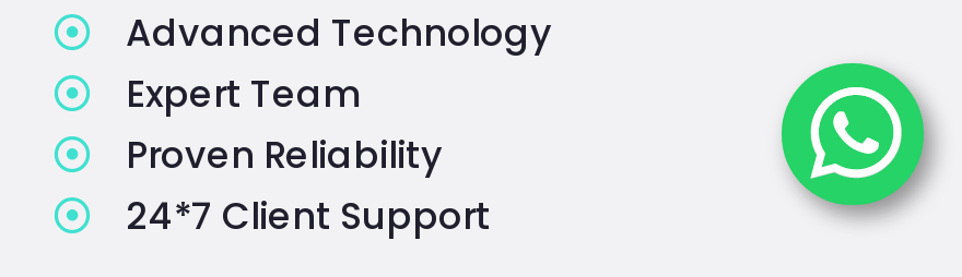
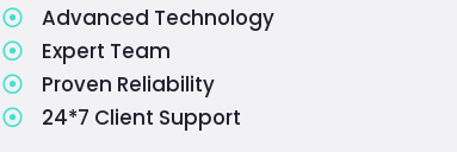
[779,61,939,222] [image] -> none

